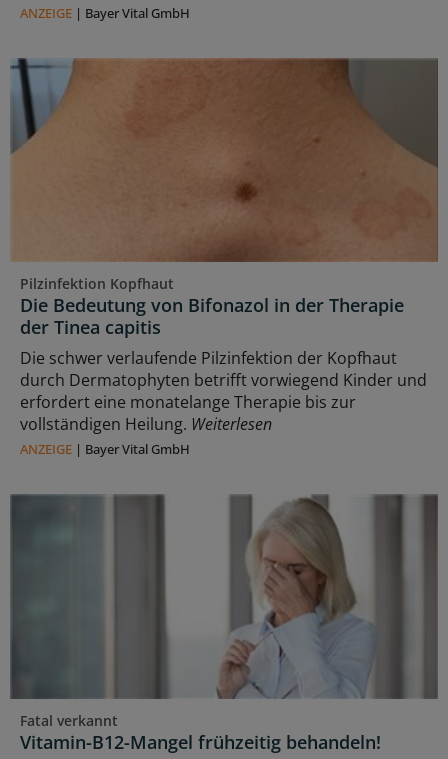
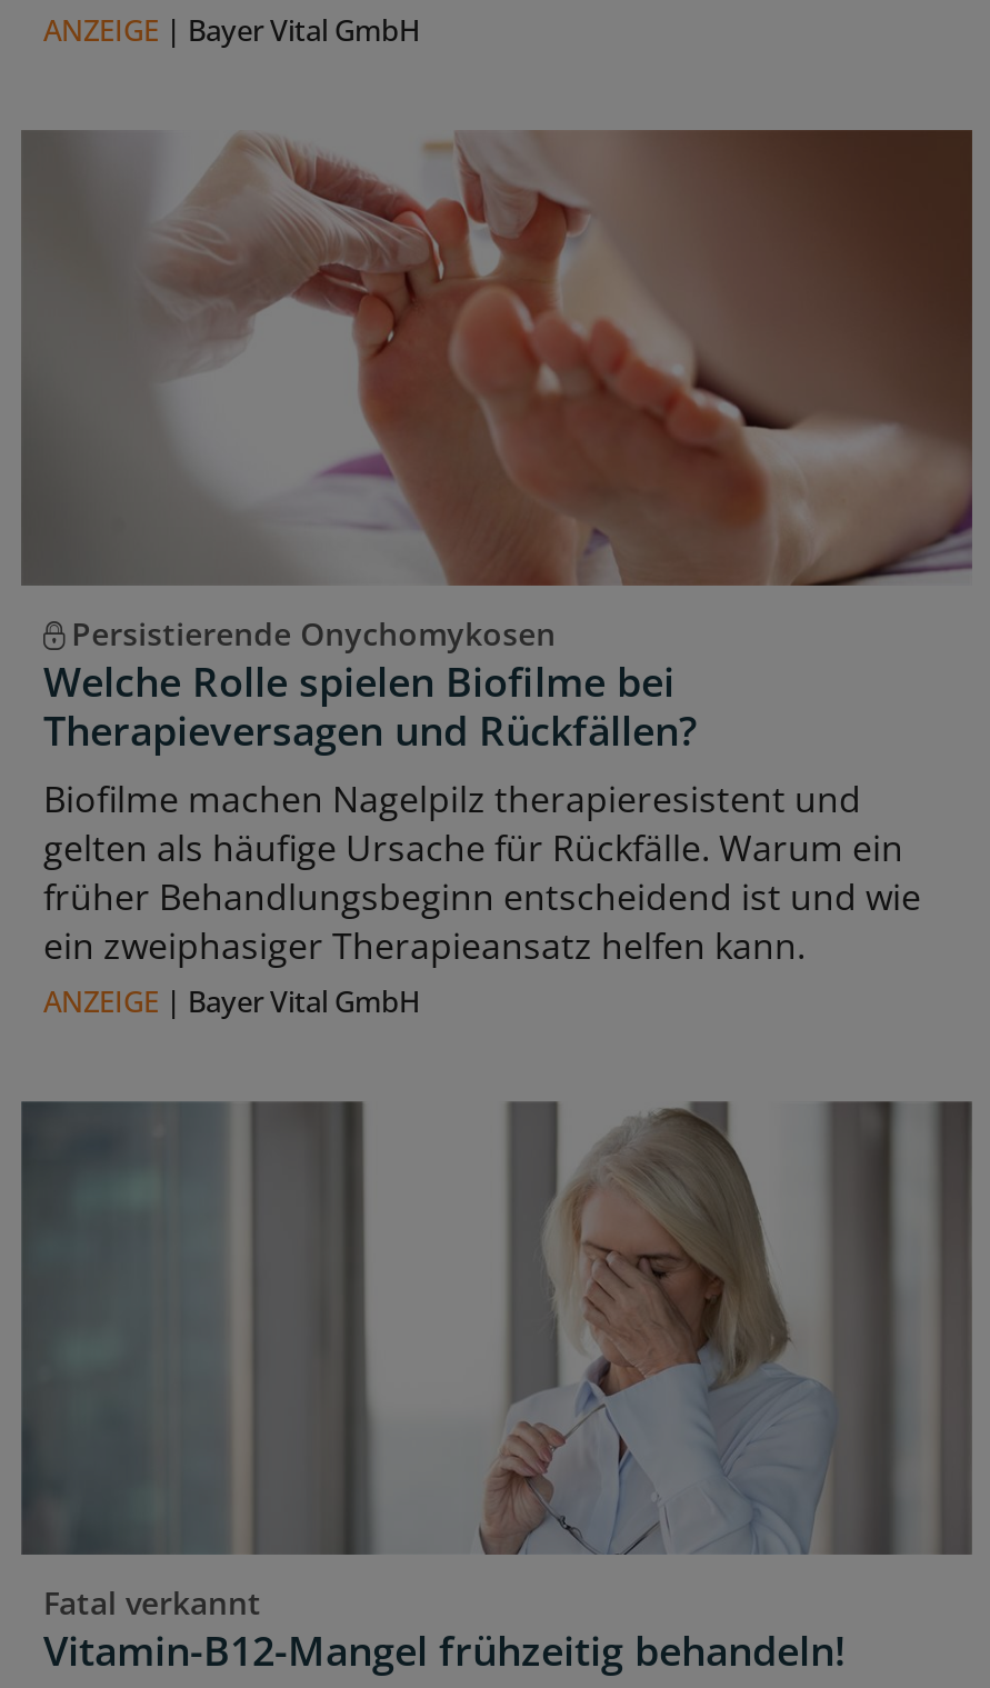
[10,57,439,435] [image] | Pilzinfektion Kopfhaut | Die Bedeutung von Bifonazol in der Therapie | der Tinea capitis | Die schwer verlaufende Pilzinfektion der Kopfhaut | durch Dermatophyten betrifft vorwiegend Kinder und | erfordert eine monatelange Therapie bis zur | vollständigen Heilung. Weiterlesen -> [19,129,974,969] [image] | Persistierende Onychomykosen | Welche Rolle spielen Biofilme bei | Therapieversagen und Rückfällen? | Biofilme machen Nagelpilz therapieresistent und | gelten als häufige Ursache für Rückfälle. Warum ein | früher Behandlungsbeginn entscheidend ist und wie | ein zweiphasiger Therapieansatz helfen kann.

